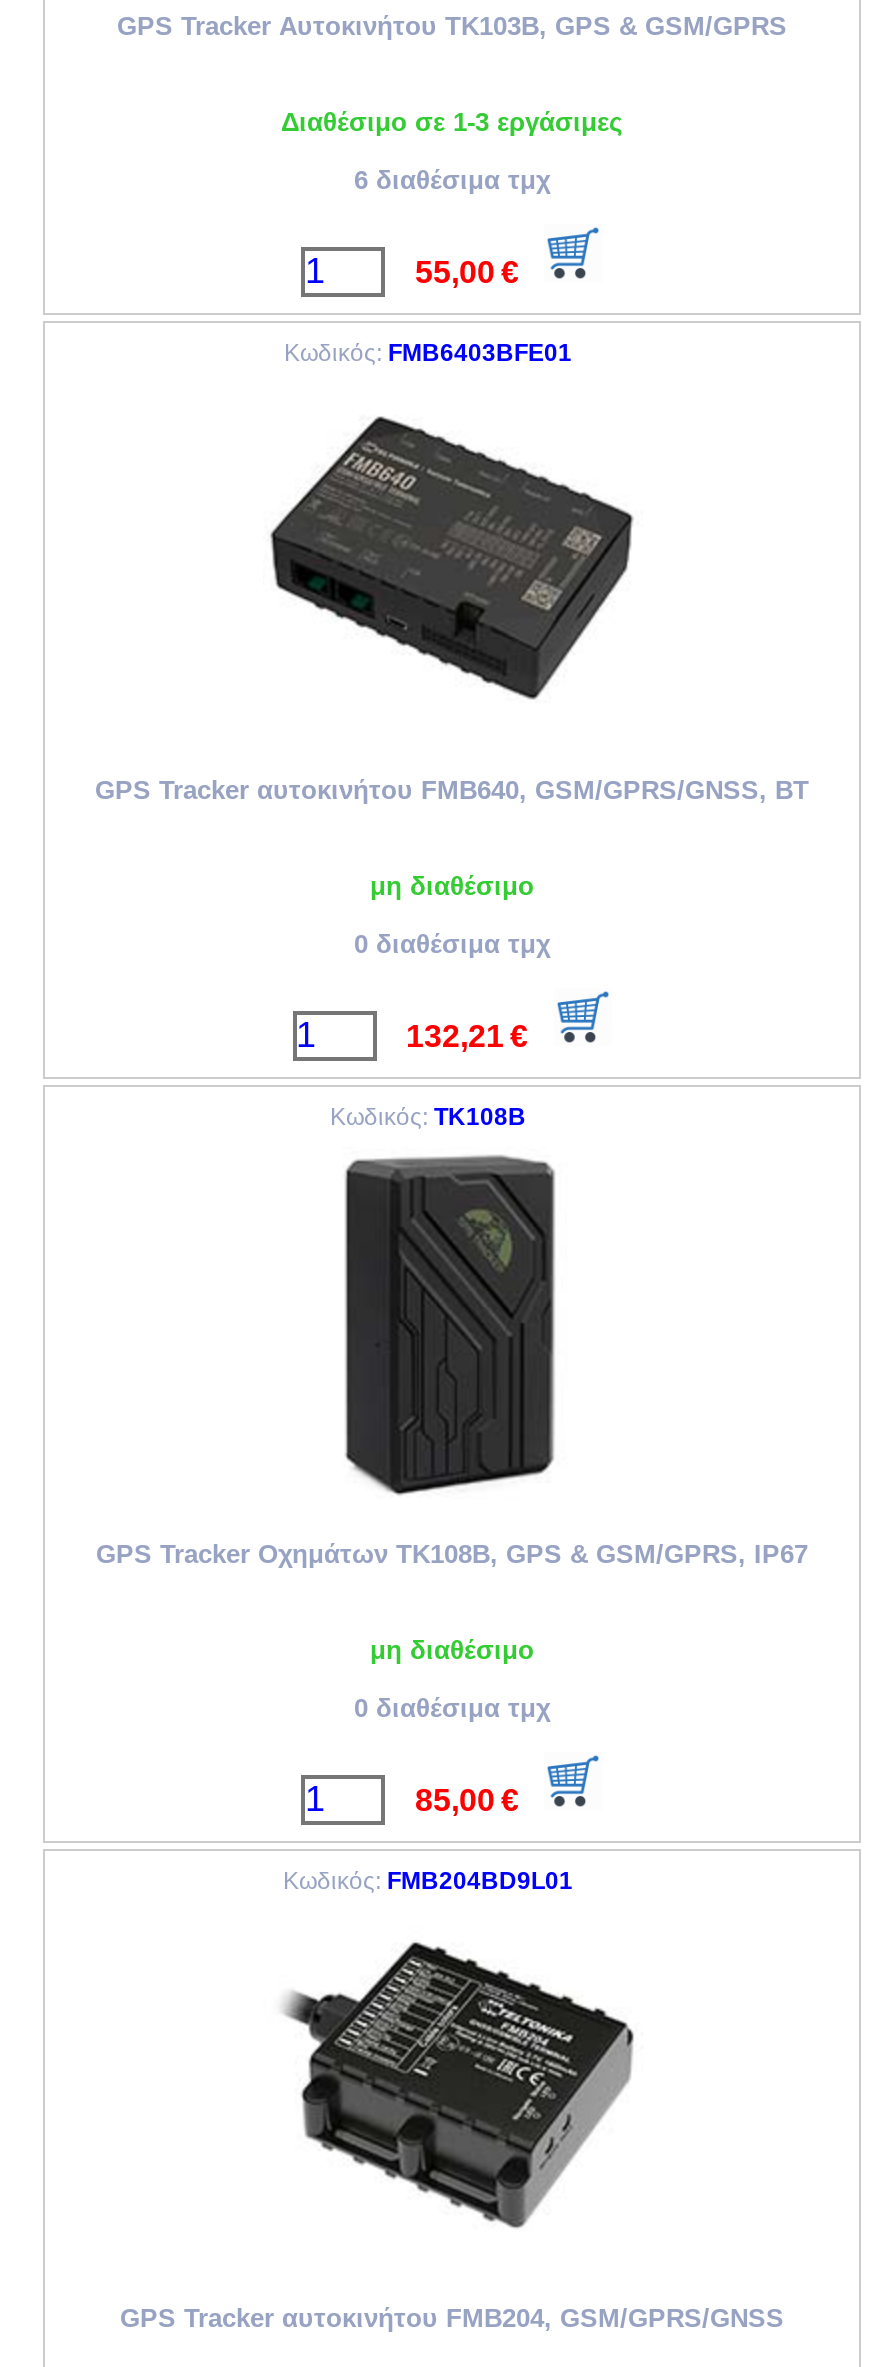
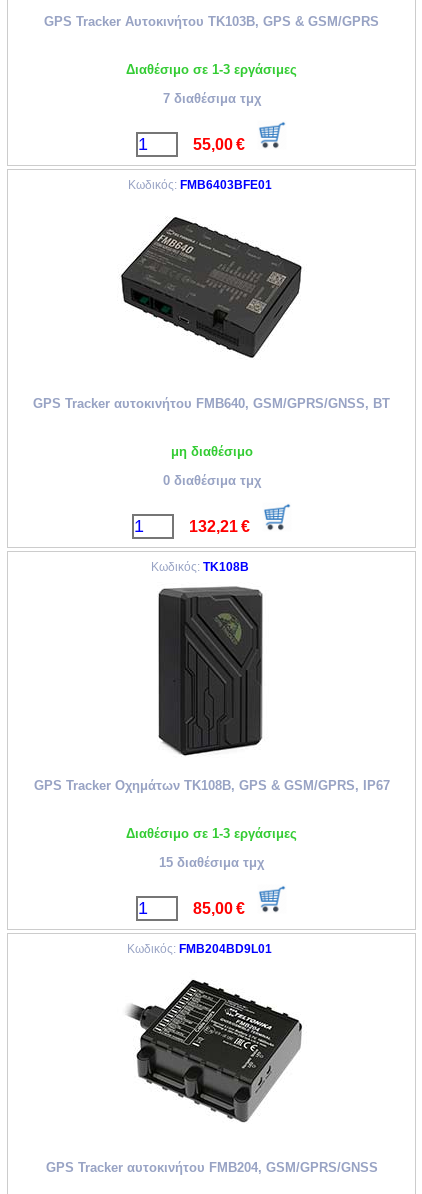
[354,165,550,195] 6 διαθέσιμα τμχ -> [162,91,260,106] 7 διαθέσιμα τμχ
[370,1635,534,1665] μη διαθέσιμο -> [126,826,297,841] Διαθέσιμο σε 1-3 εργάσιμες
[354,1693,550,1723] 0 διαθέσιμα τμχ -> [159,855,264,870] 15 διαθέσιμα τμχ

